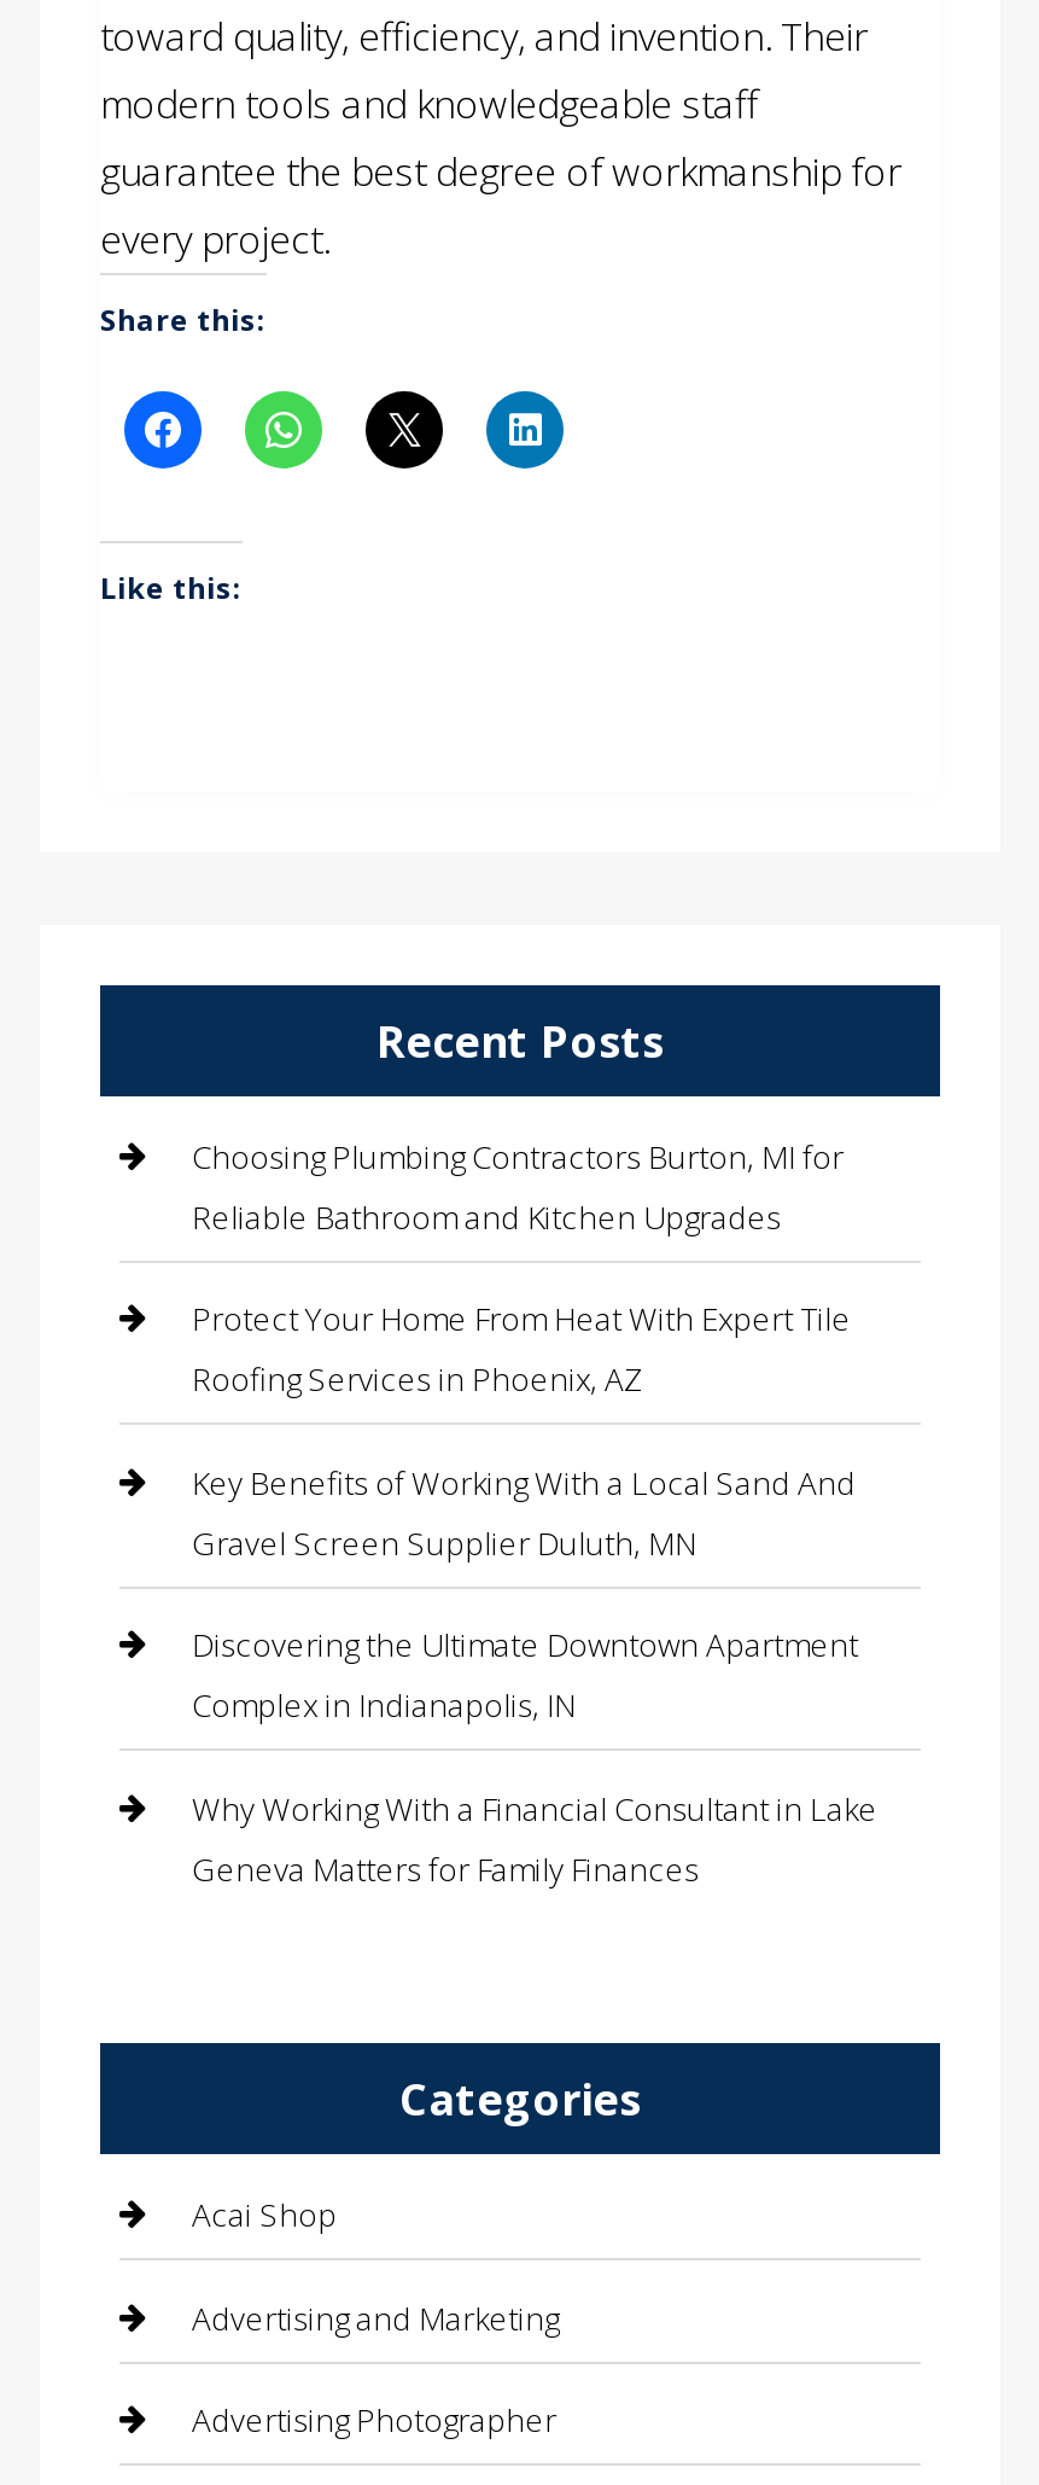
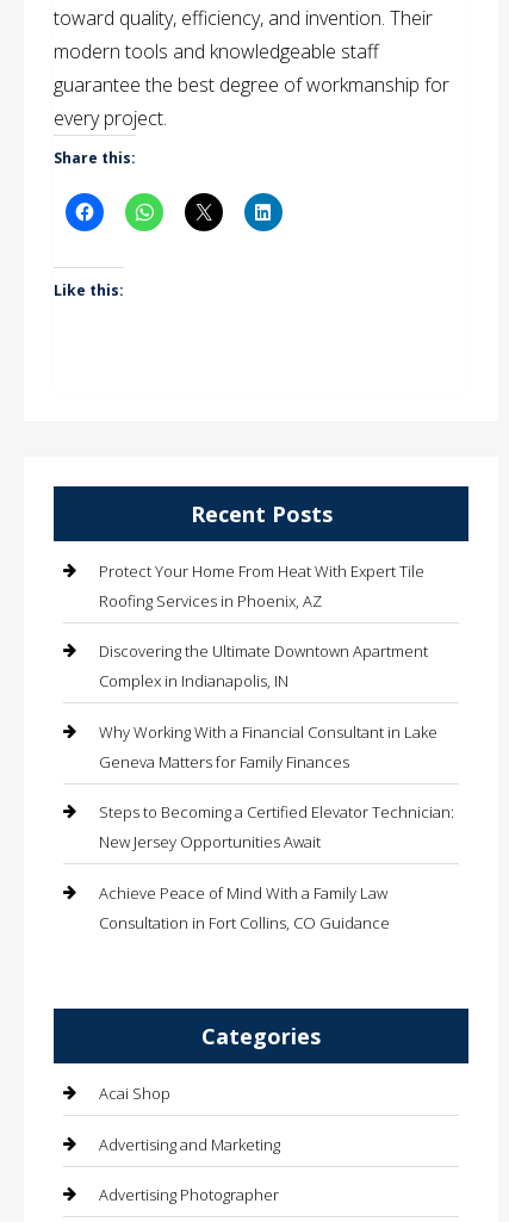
[192,1135,844,1239] Choosing Plumbing Contractors Burton, MI for | Reliable Bathroom and Kitchen Upgrades -> none
moved [192,1298,851,1402] -> [99,560,424,611]: Protect Your Home From Heat With Expert Tile | Roofing Services in Phoenix, AZ
[192,1461,856,1565] Key Benefits of Working With a Local Sand And | Gravel Screen Supplier Duluth, MN -> none
moved [192,1624,877,1891] -> [99,641,437,772]: Discovering the Ultimate Downtown Apartment | Complex in Indianapolis, IN | Why Working With a Financial Consultant in Lake | Geneva Matters for Family Finances
none -> [99,802,454,933] Steps to Becoming a Certified Elevator Technician: | New Jersey Opportunities Await | Achieve Peace of Mind With a Family Law | Consultation in Fort Collins, CO Guidance

